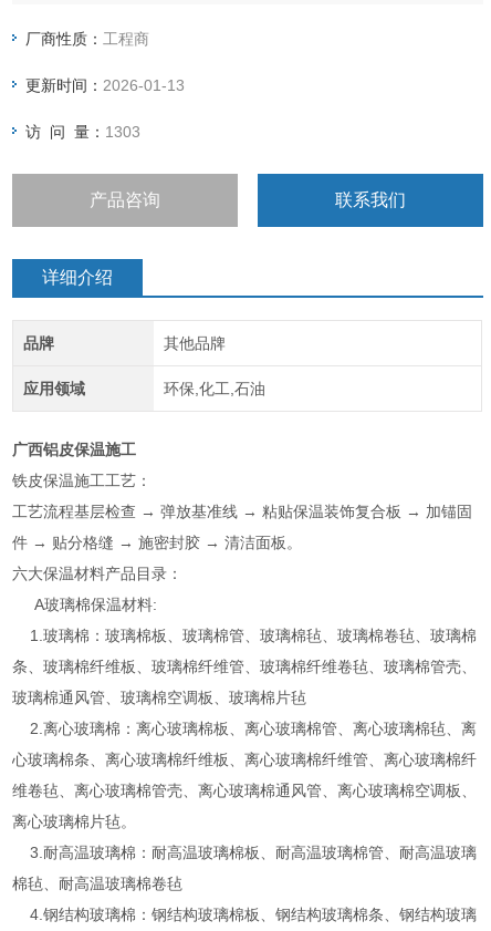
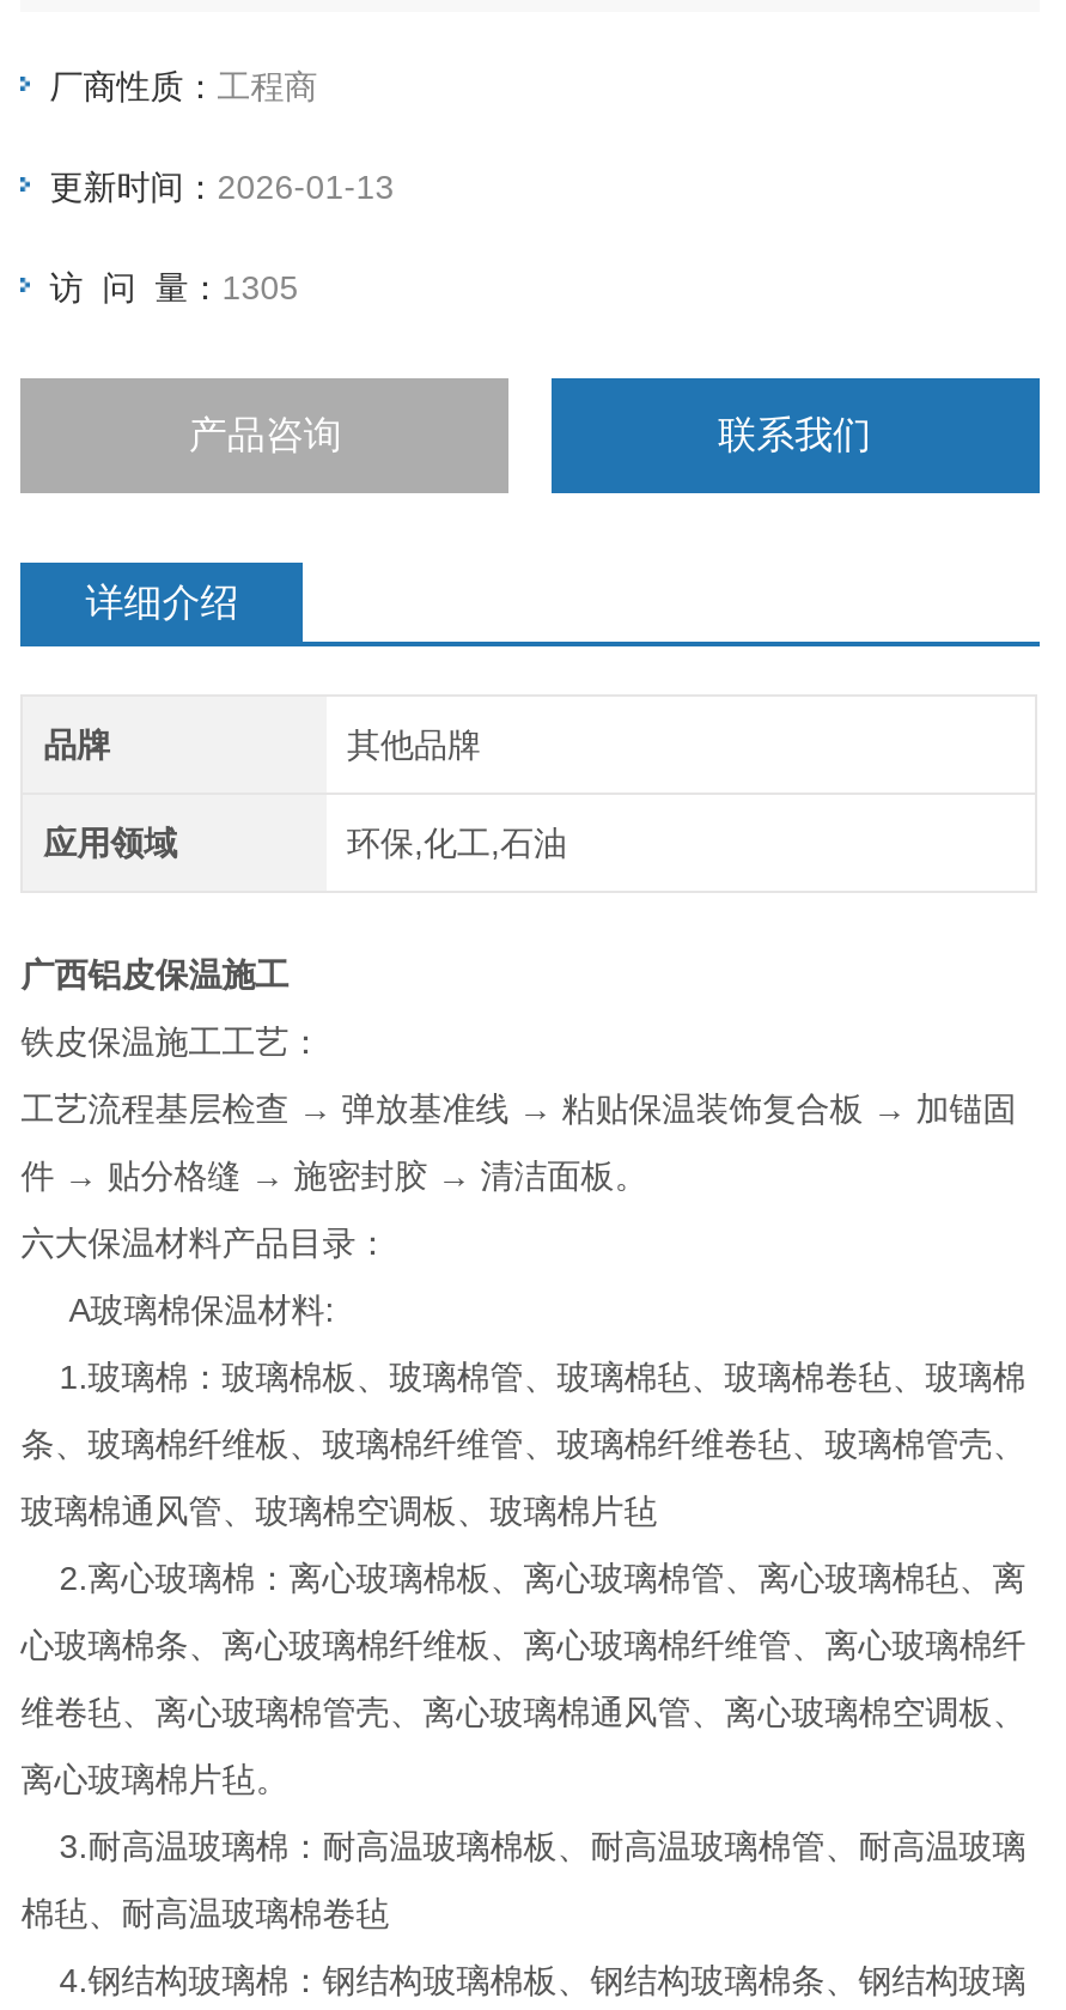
[26,123,141,141] 访 问 量：1303 -> [50,268,298,306] 访 问 量：1305

